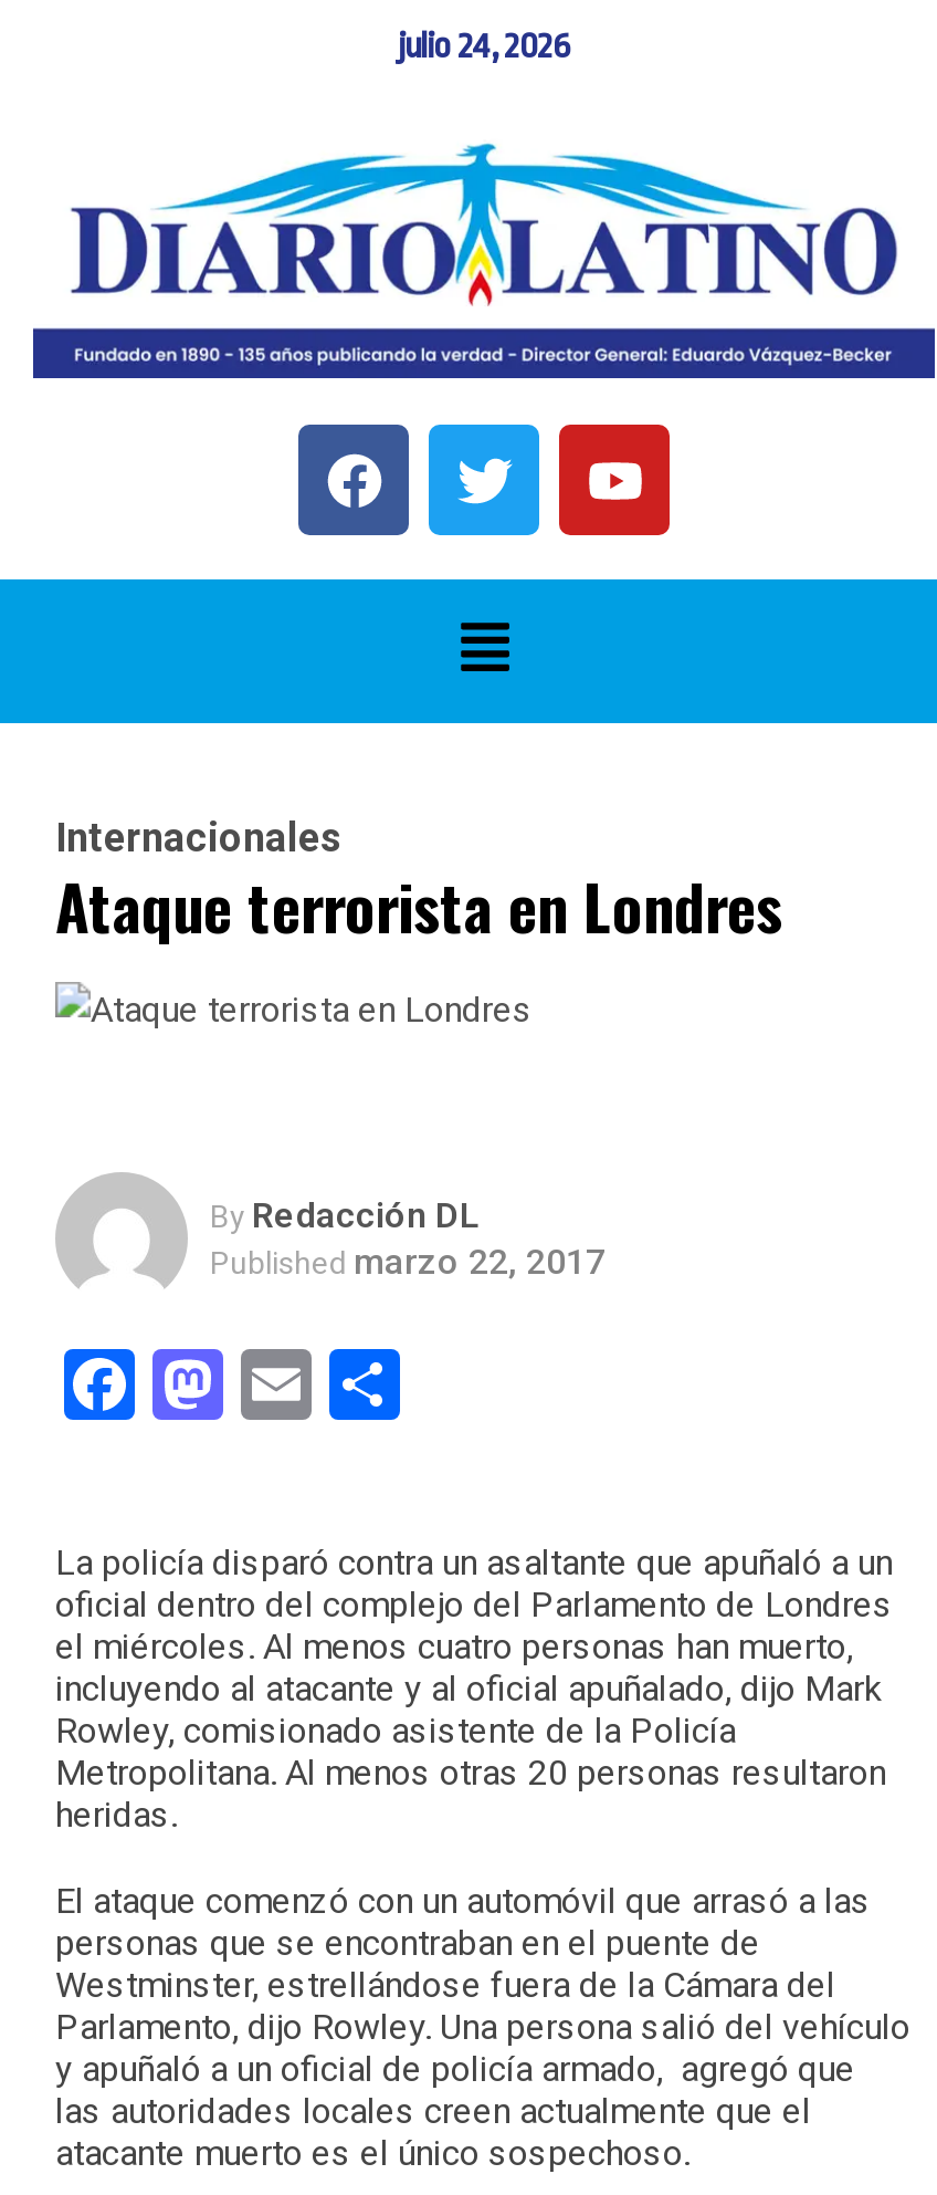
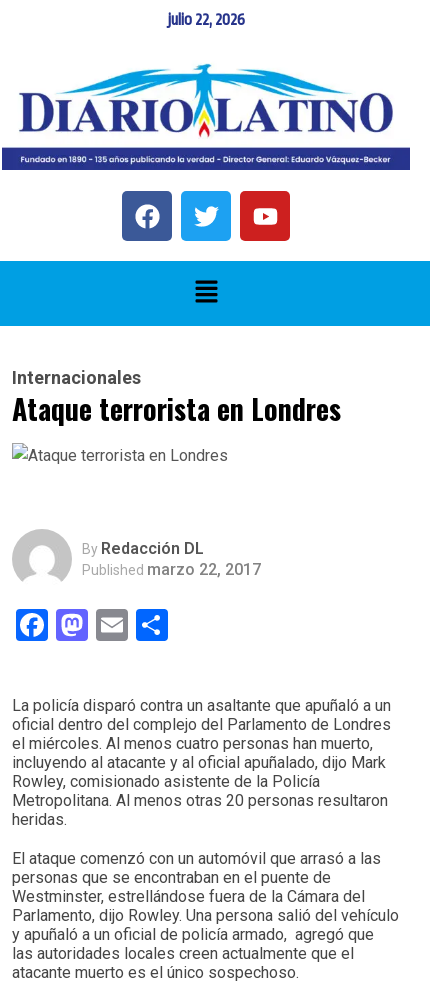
[398,27,570,66] julio 24, 2026 -> [167,11,244,29] julio 22, 2026

